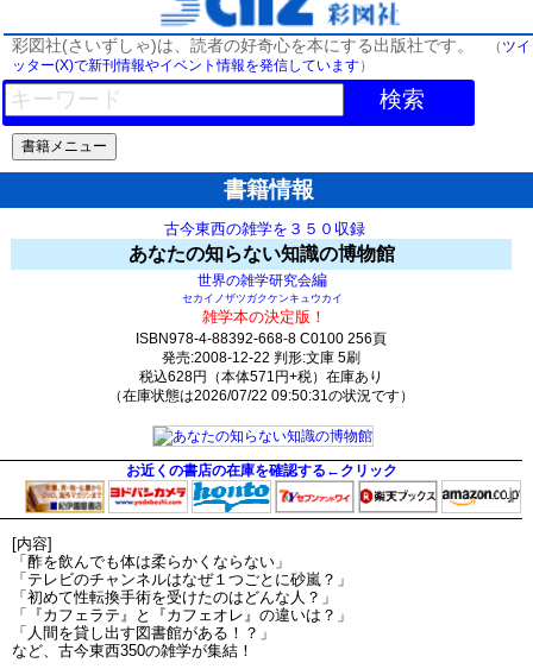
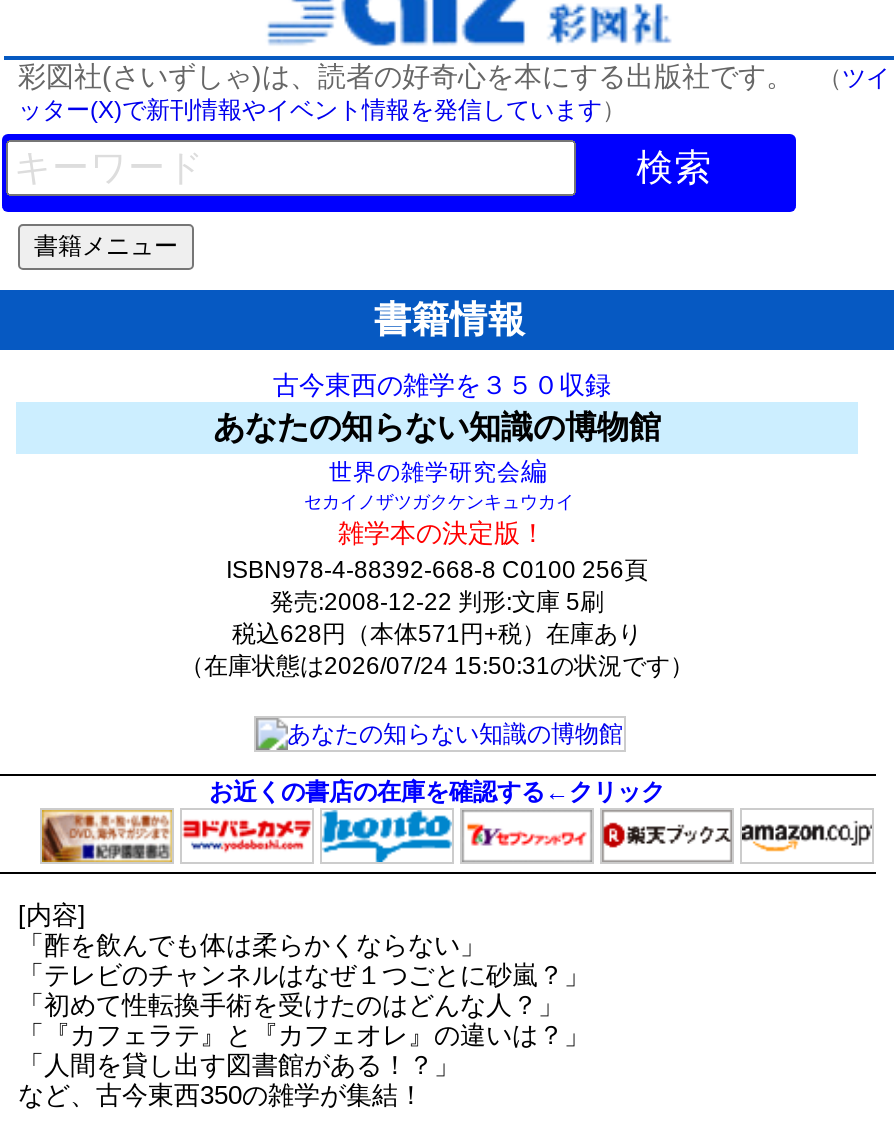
[108,388,414,404] （在庫状態は2026/07/22 09:50:31の状況です） -> [180,653,694,681] （在庫状態は2026/07/24 15:50:31の状況です）

